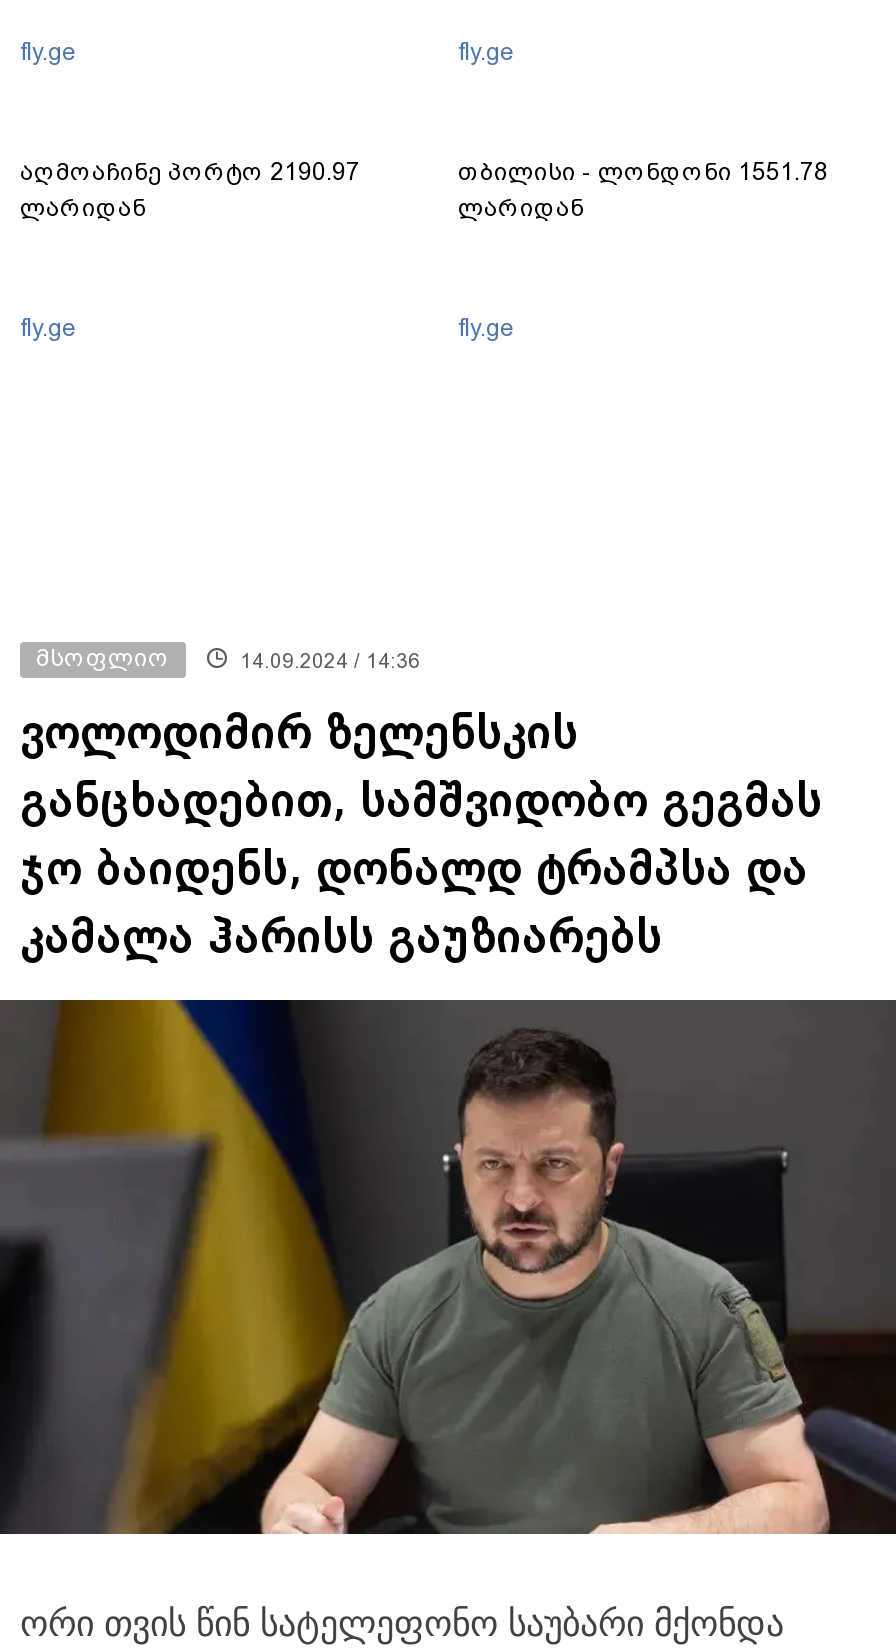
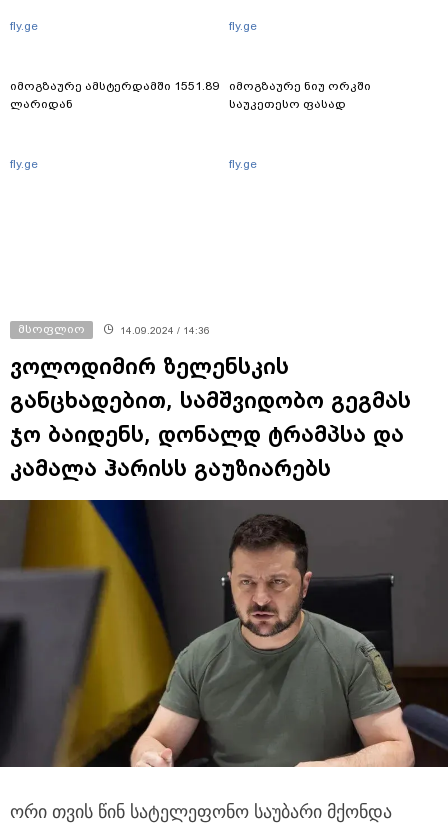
[20,158,360,186] აღმოაჩინე პორტო 2190.97 -> [10,79,219,93] იმოგზაურე ამსტერდამში 1551.89
[458,158,828,222] თბილისი - ლონდონი 1551.78 | ლარიდან -> [229,79,371,111] იმოგზაურე ნიუ ორკში | საუკეთესო ფასად

